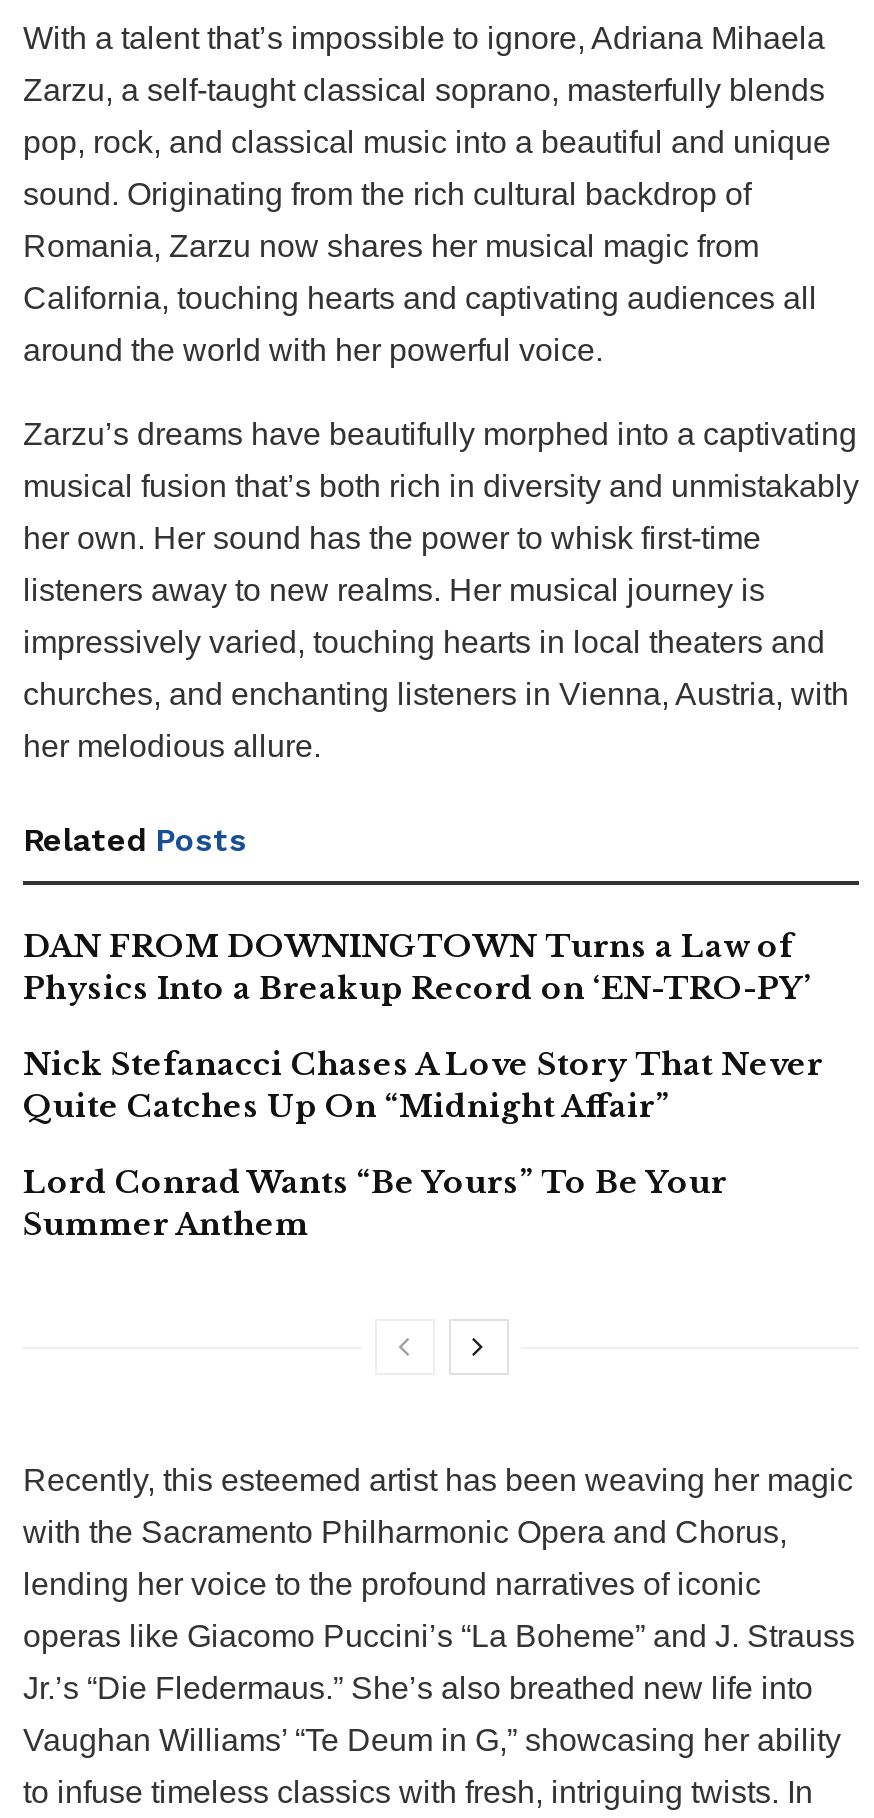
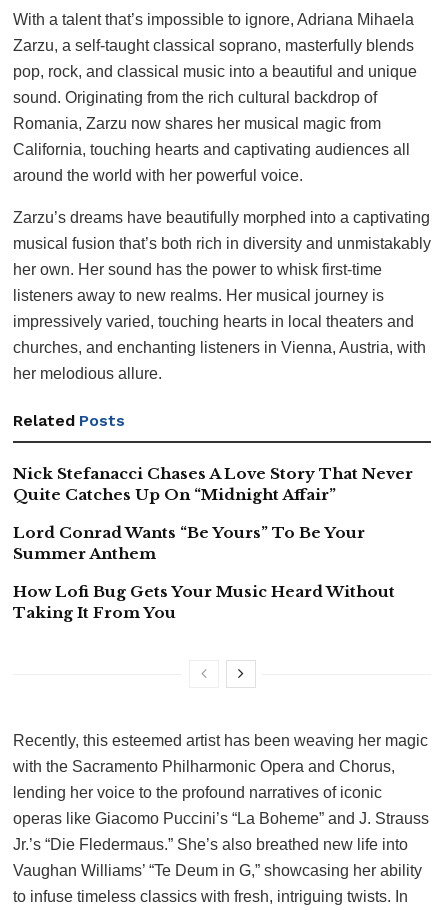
[23,927,811,1007] DAN FROM DOWNINGTOWN Turns a Law of | Physics Into a Breakup Record on ‘EN-TRO-PY’ -> none
moved [23,1045,823,1243] -> [13,464,413,563]: Nick Stefanacci Chases A Love Story That Never | Quite Catches Up On “Midnight Affair” | Lord Conrad Wants “Be Yours” To Be Your | Summer Anthem
none -> [13,582,395,622] How Lofi Bug Gets Your Music Heard Without | Taking It From You

